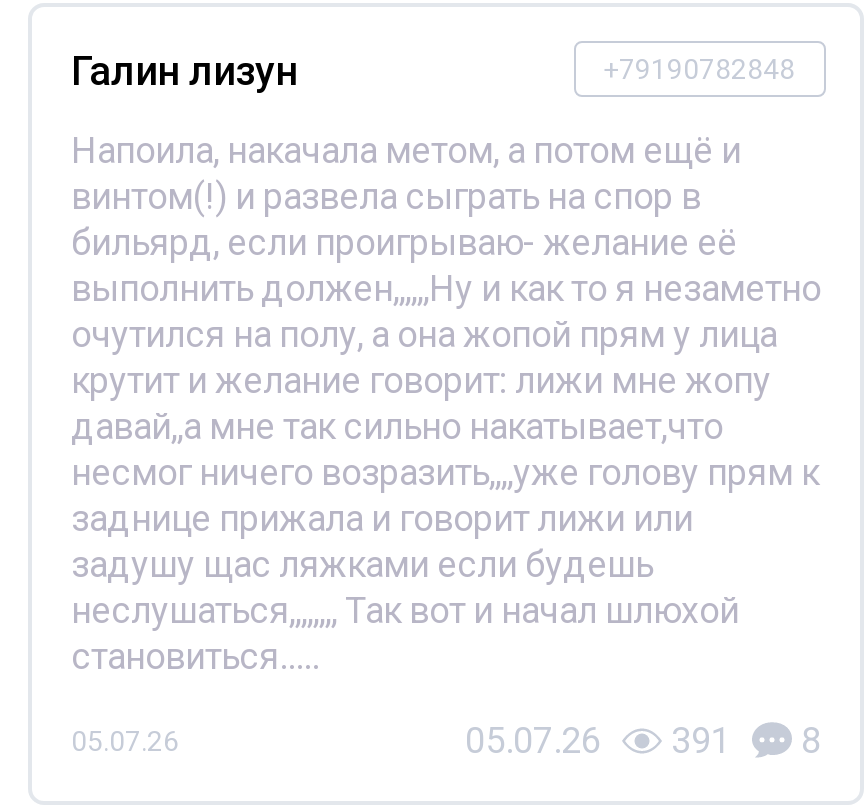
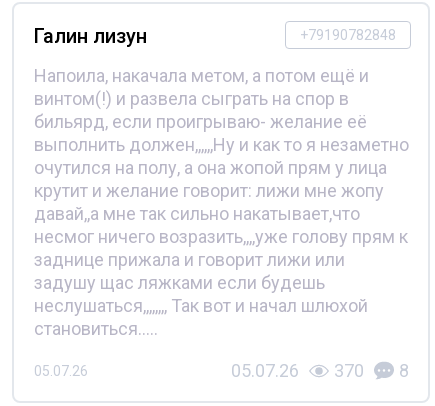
[465,720,821,762] 05.07.26 391 8 -> [230,360,408,381] 05.07.26 370 8

